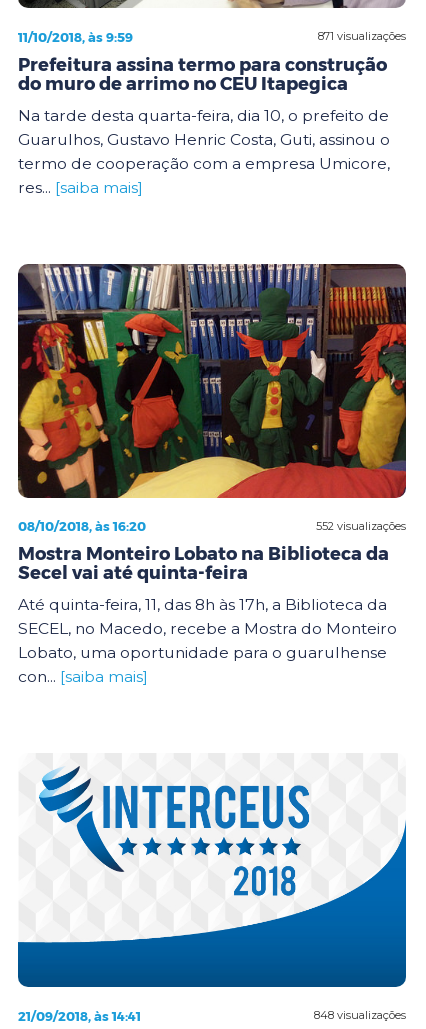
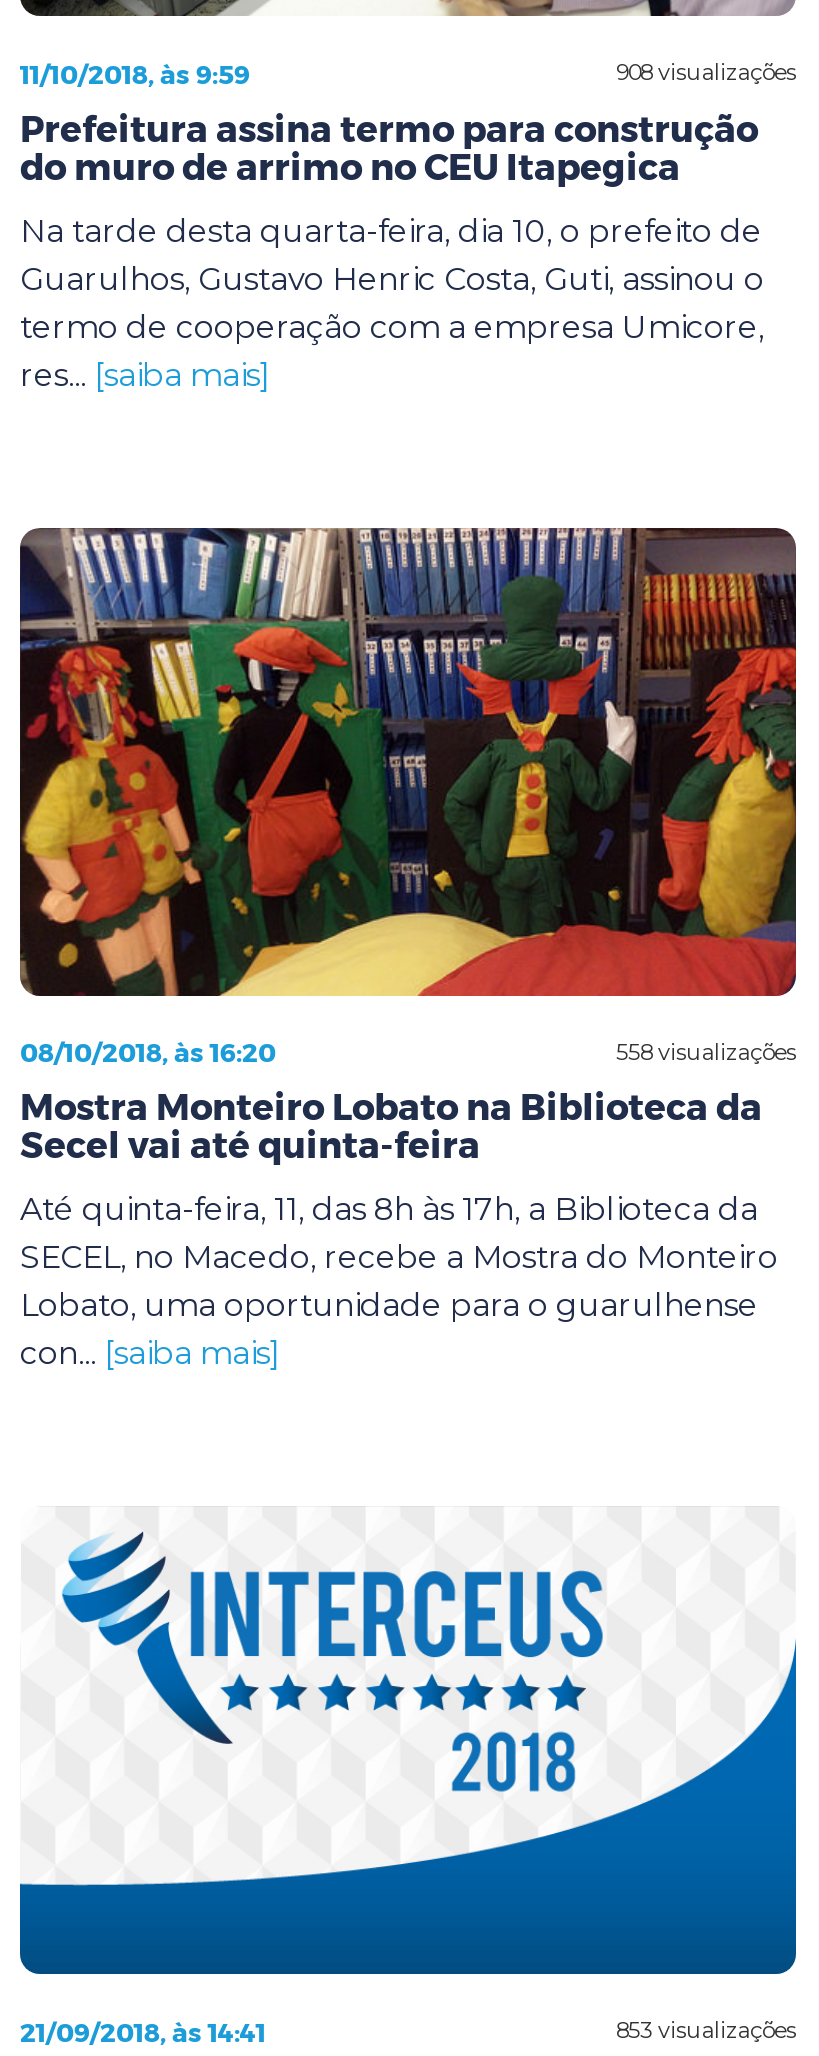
[318,29,406,43] 871 visualizações -> [616,58,796,86] 908 visualizações
[316,518,406,532] 552 visualizações -> [616,1037,796,1065] 558 visualizações
[314,1008,406,1022] 848 visualizações -> [616,2016,796,2044] 853 visualizações

